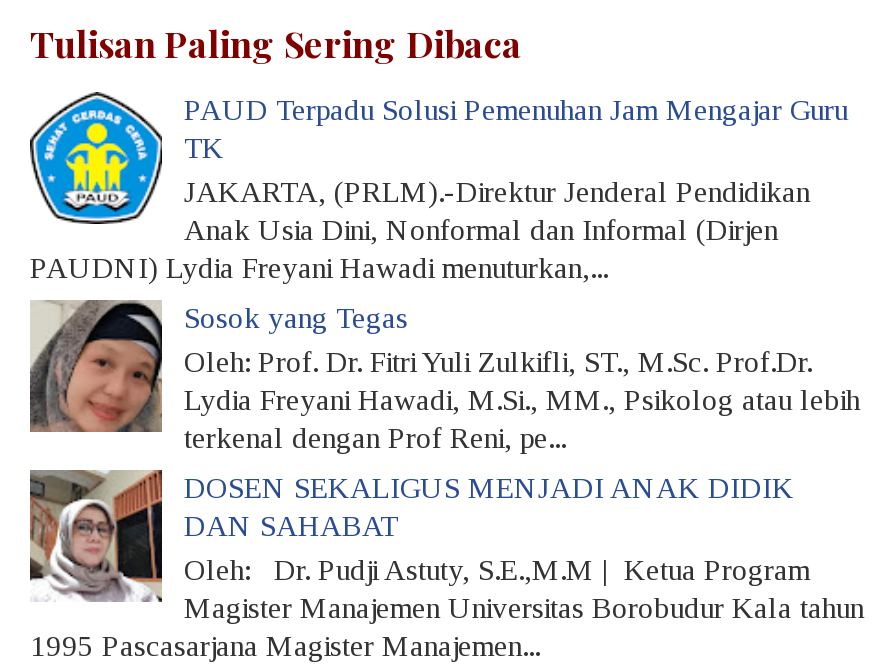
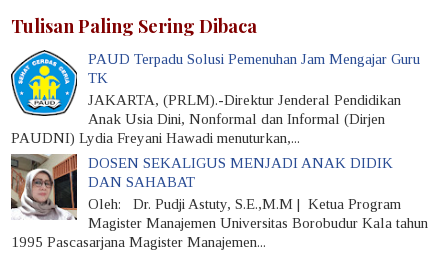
[28,300,860,454] [image] | Sosok yang Tegas | Oleh: Prof. Dr. Fitri Yuli Zulkifli, ST., M.Sc. Prof.Dr. | Lydia Freyani Hawadi, M.Si., MM., Psikolog atau lebih | terkenal dengan Prof Reni, pe... -> none

